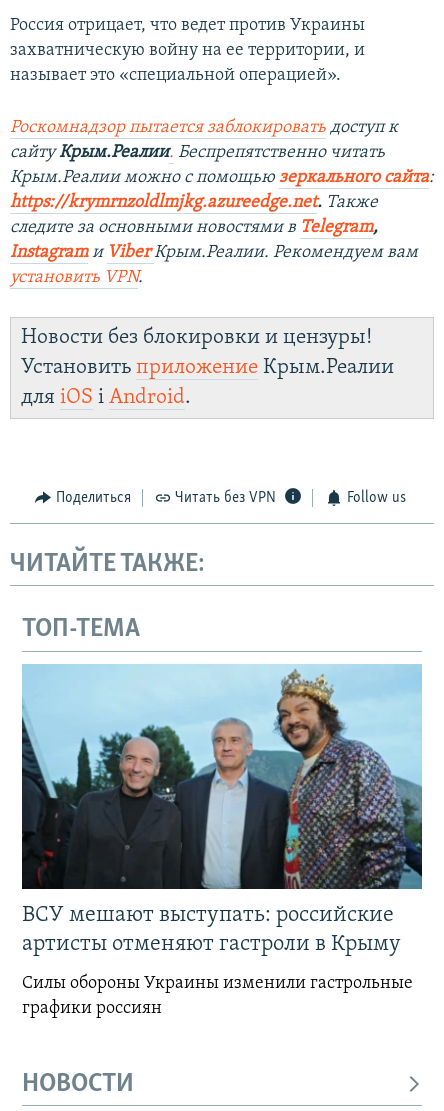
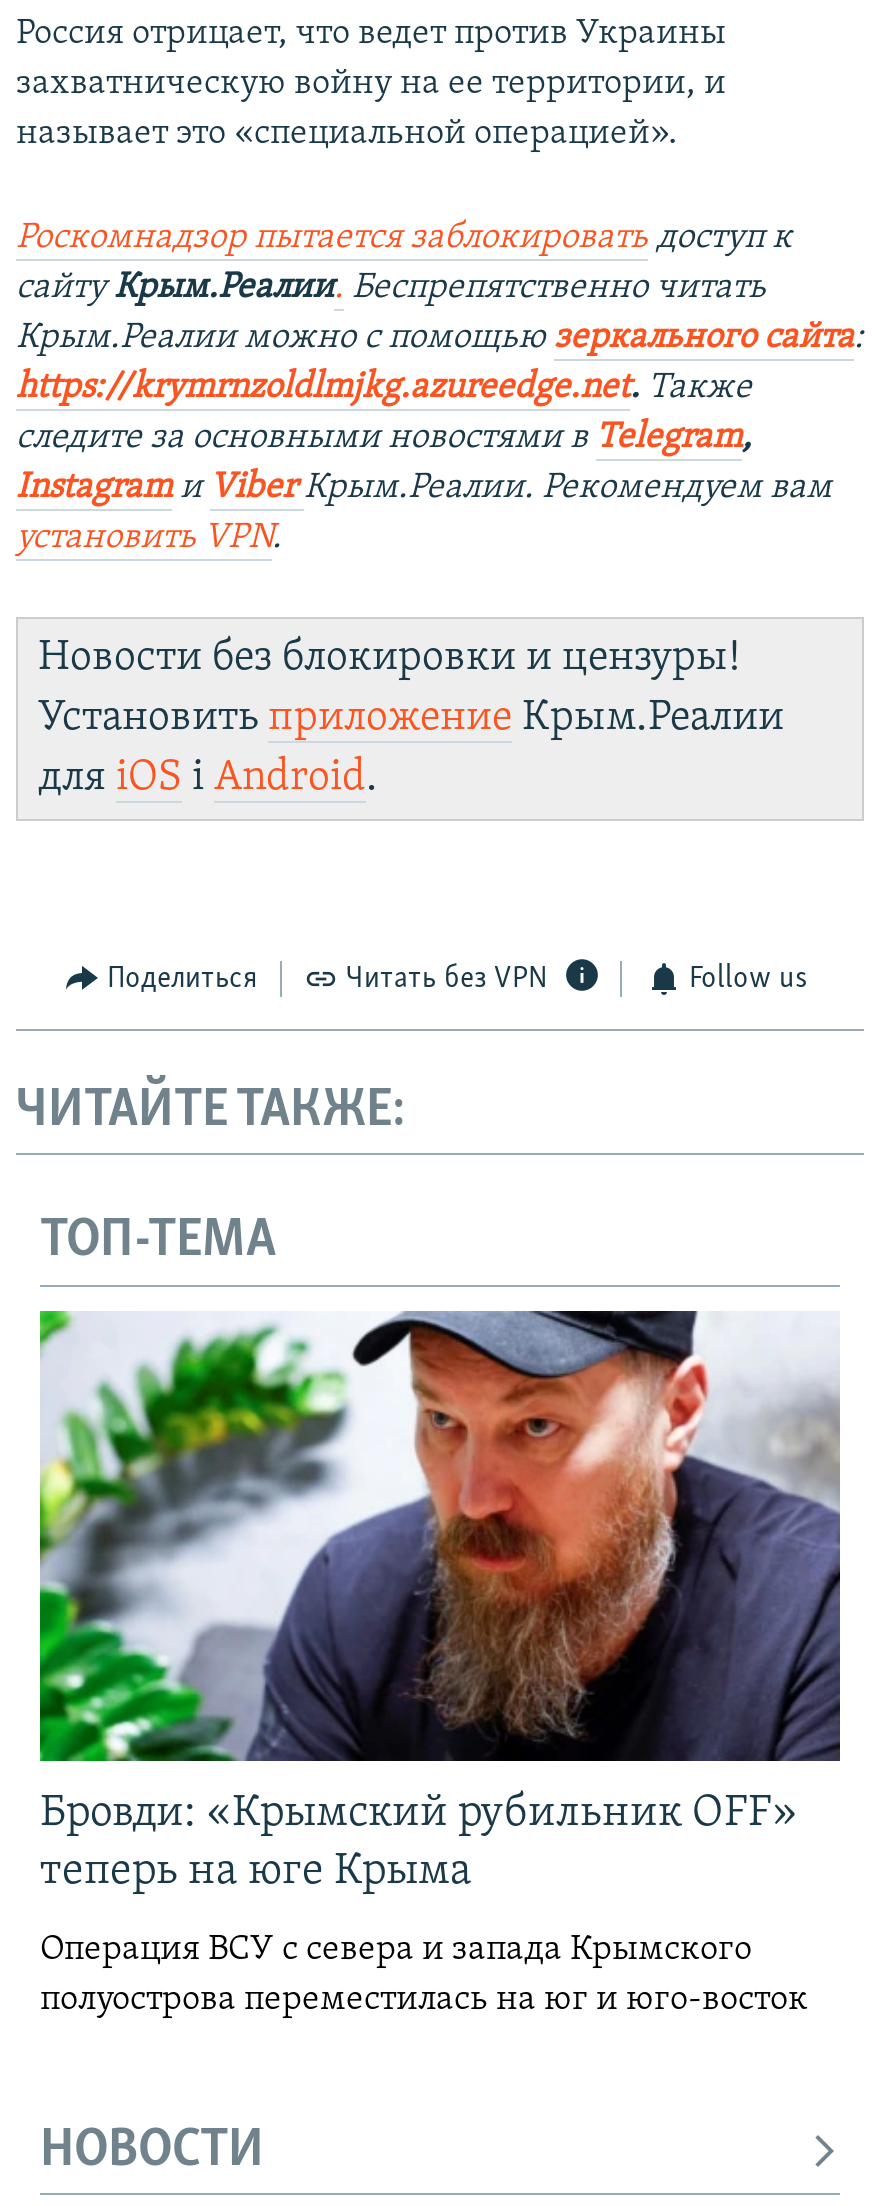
[21,664,423,956] [image] | ВСУ мешают выступать: российские | артисты отменяют гастроли в Крыму -> [38,1309,842,1895] [image] | Бровди: «Крымский рубильник OFF» | теперь на юге Крыма
[22,974,413,1018] Силы обороны Украины изменили гастрольные | графики россиян -> [40,1931,808,2019] Операция ВСУ с севера и запада Крымского | полуострова переместилась на юг и юго-восток

